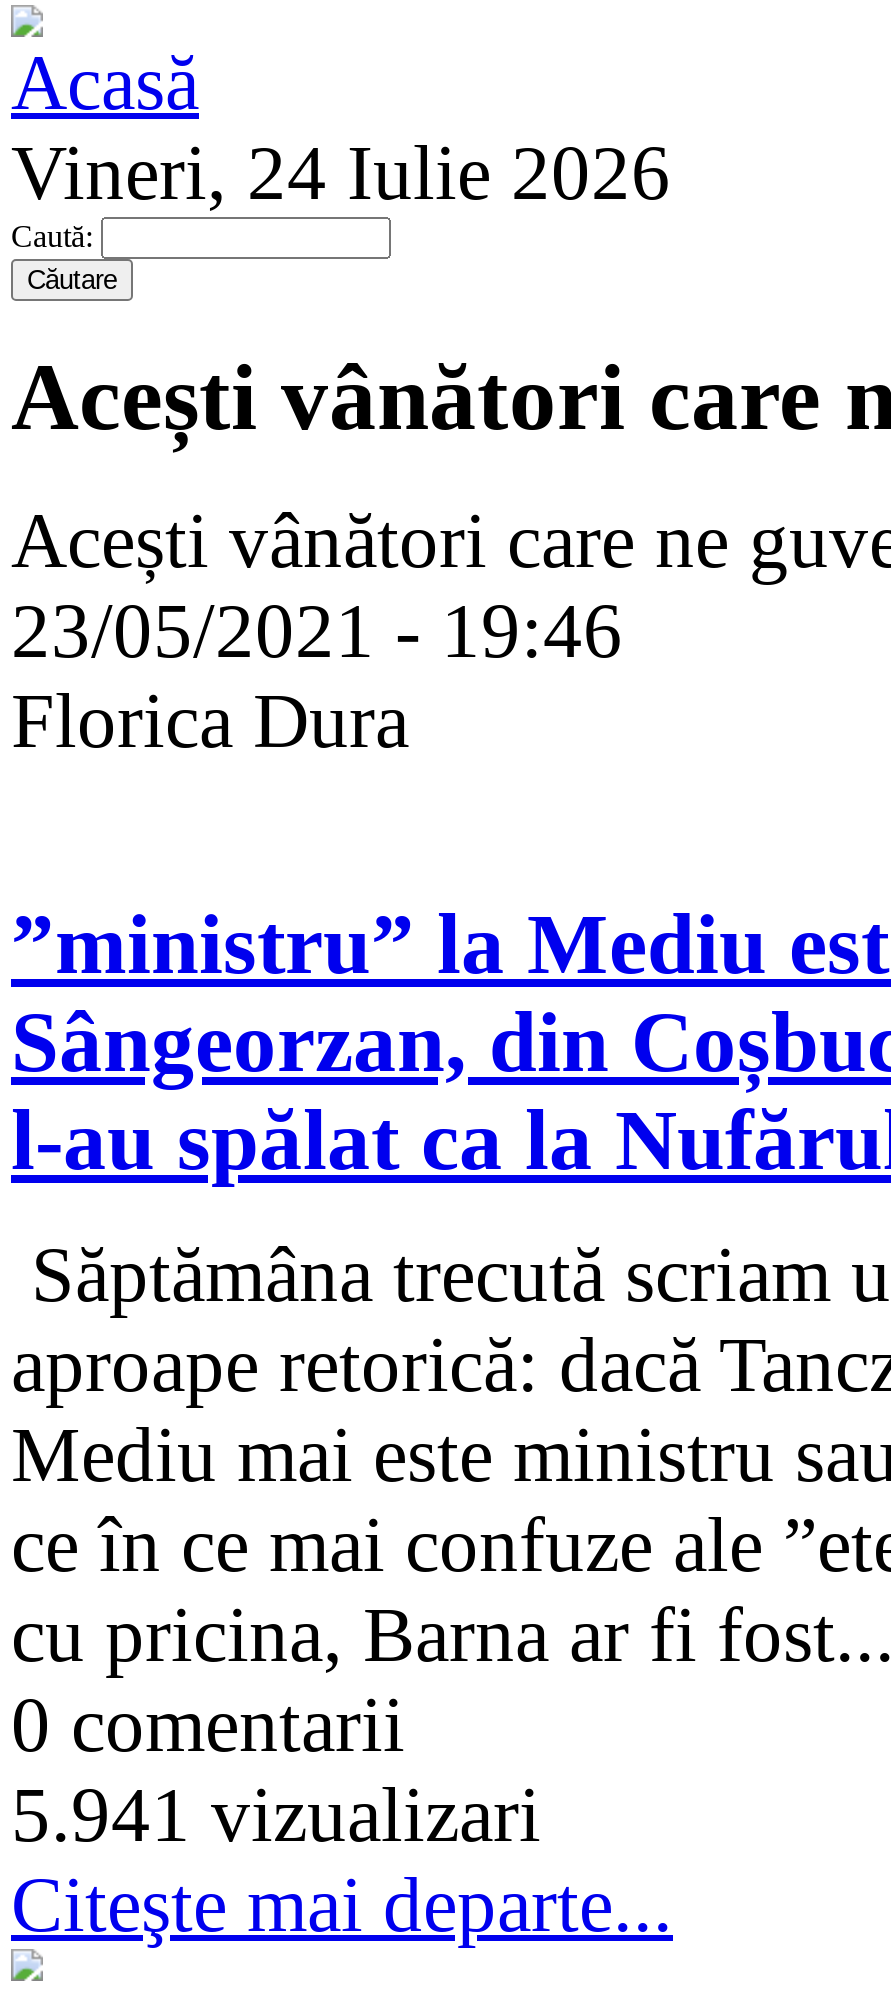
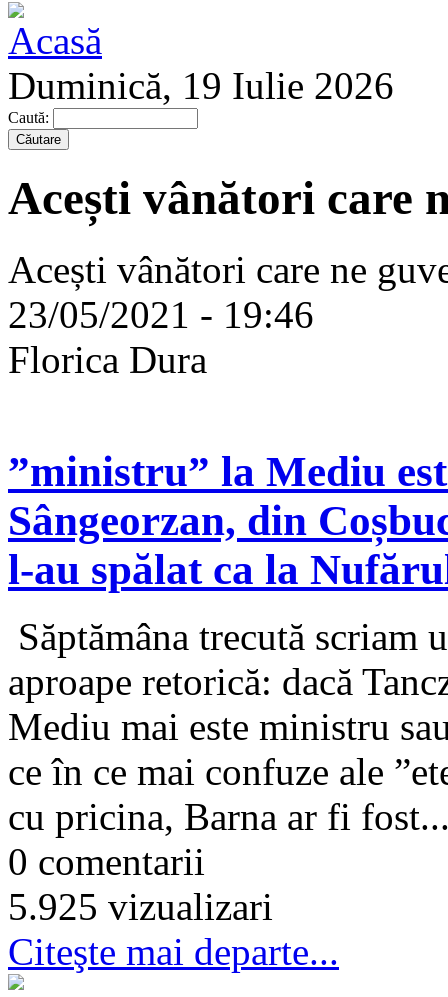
[11,129,671,215] Vineri, 24 Iulie 2026 -> [8,64,394,107] Duminică, 19 Iulie 2026
[11,1770,541,1856] 5.941 vizualizari -> [8,885,273,928] 5.925 vizualizari

